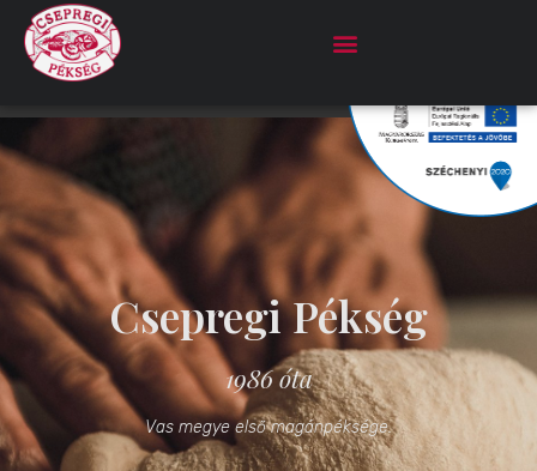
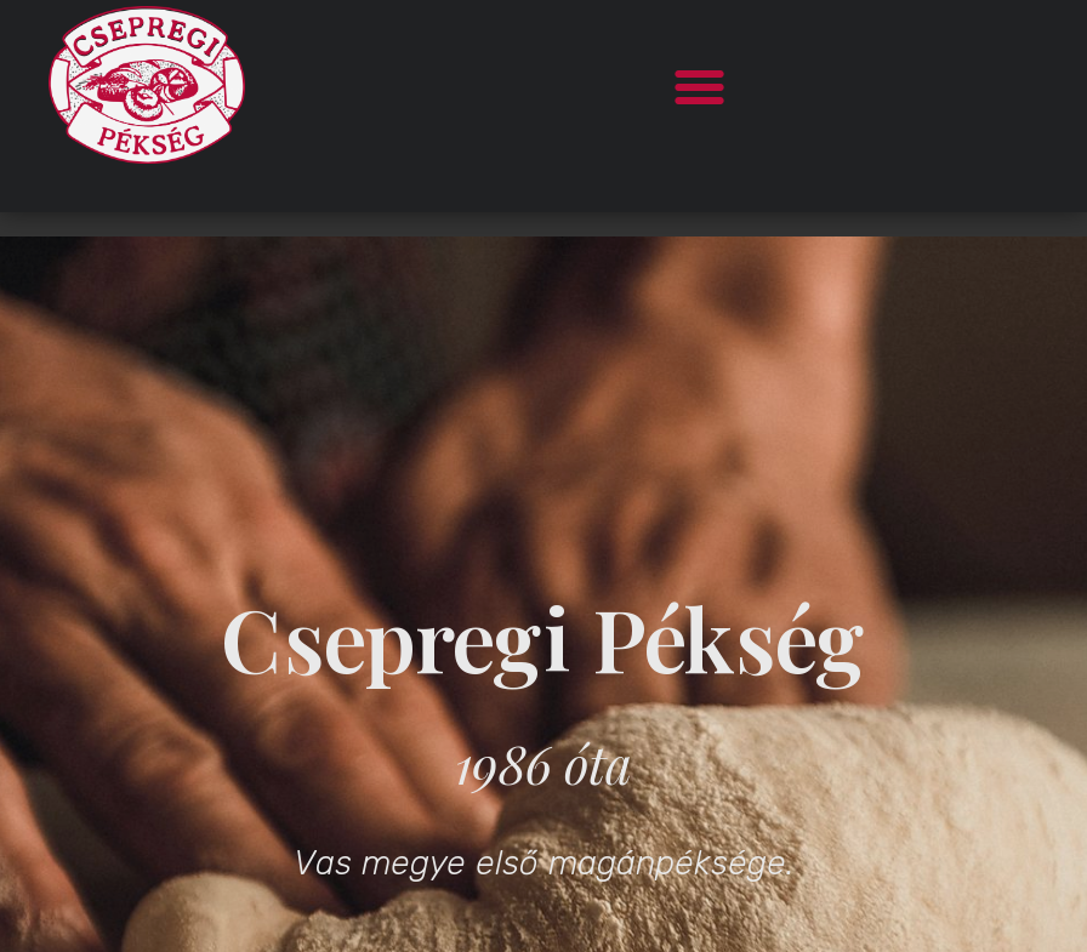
[349,104,533,218] [image] -> [708,212,1080,438] [image]

